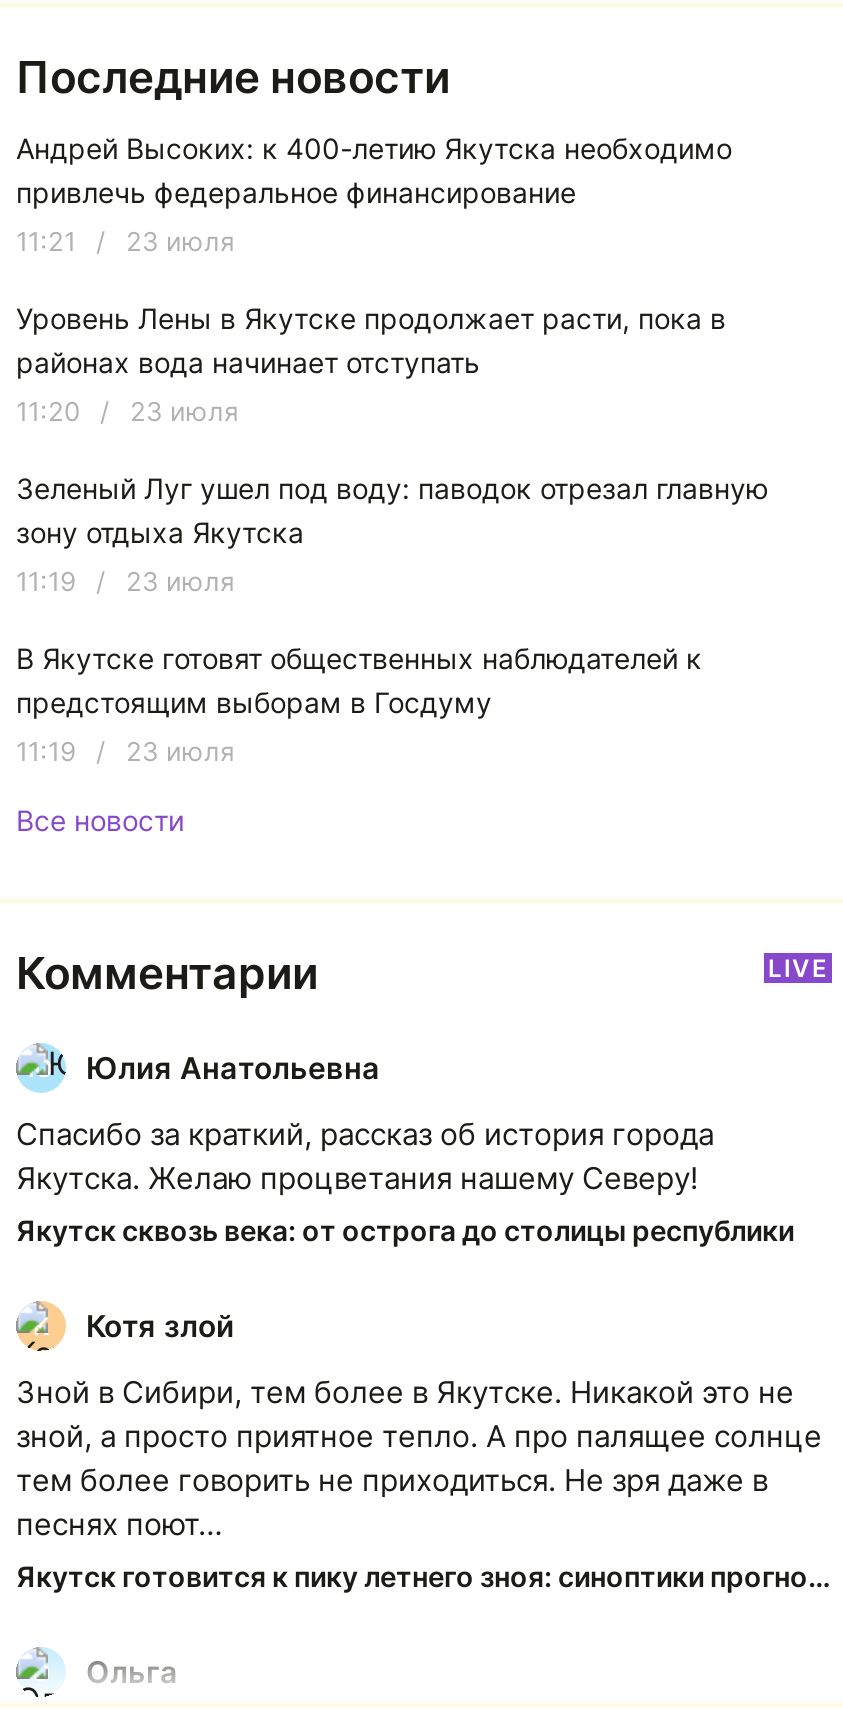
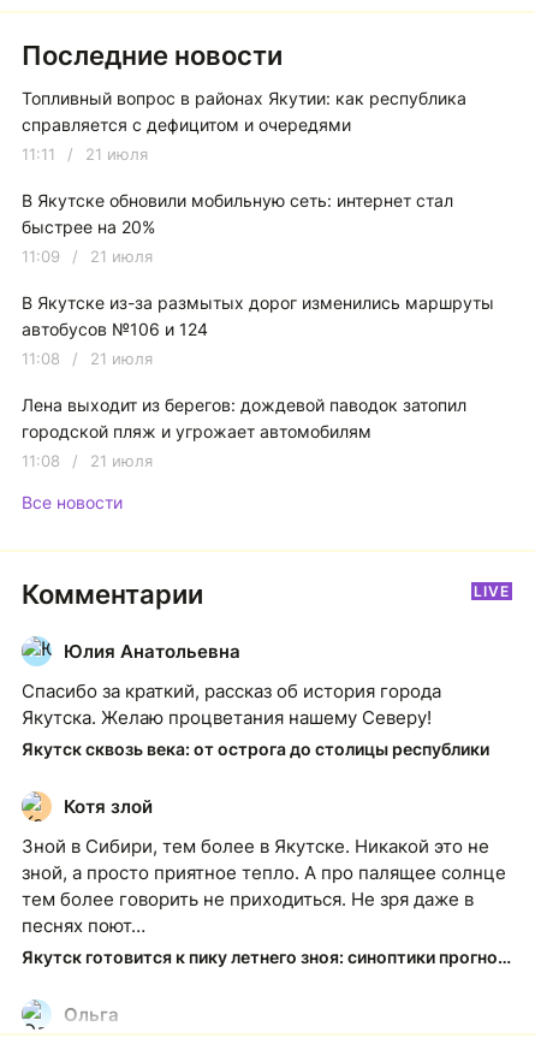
[16,132,732,210] Андрей Высоких: к 400-летию Якутска необходимо | привлечь федеральное финансирование -> [22,88,466,135] Топливный вопрос в районах Якутии: как республика | справляется с дефицитом и очередями
[16,226,234,258] 11:21 / 23 июля -> [22,145,148,164] 11:11 / 21 июля
[16,302,726,380] Уровень Лены в Якутске продолжает расти, пока в | районах вода начинает отступать -> [22,191,453,237] В Якутске обновили мобильную сеть: интернет стал | быстрее на 20%
[16,396,238,428] 11:20 / 23 июля -> [22,247,153,266] 11:09 / 21 июля
[16,472,768,550] Зеленый Луг ушел под воду: паводок отрезал главную | зону отдыха Якутска -> [22,293,494,340] В Якутске из-за размытых дорог изменились маршруты | автобусов №106 и 124
[16,566,234,598] 11:19 / 23 июля -> [22,349,153,369] 11:08 / 21 июля
[16,642,702,720] В Якутске готовят общественных наблюдателей к | предстоящим выборам в Госдуму -> [22,395,466,442] Лена выходит из берегов: дождевой паводок затопил | городской пляж и угрожает автомобилям
[16,736,234,768] 11:19 / 23 июля -> [22,452,153,471] 11:08 / 21 июля

